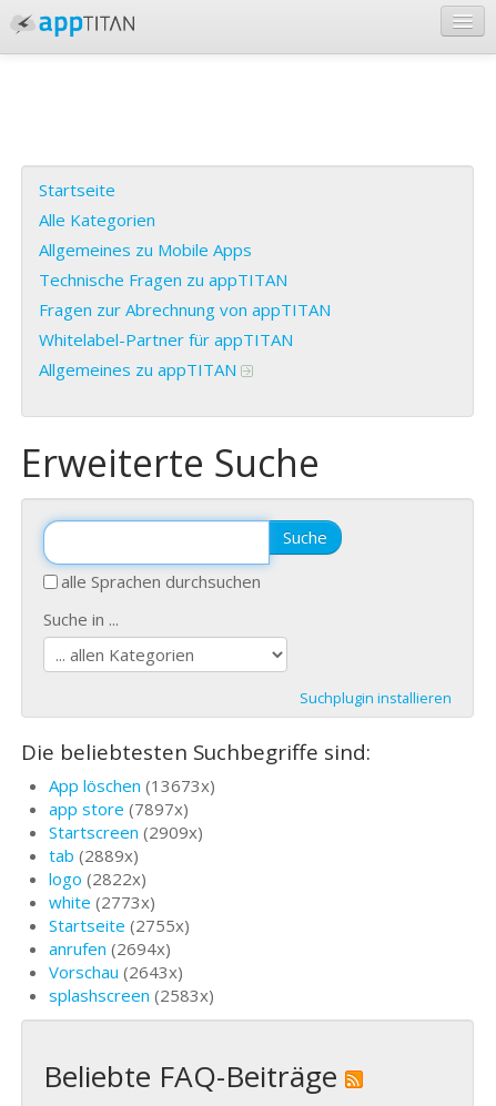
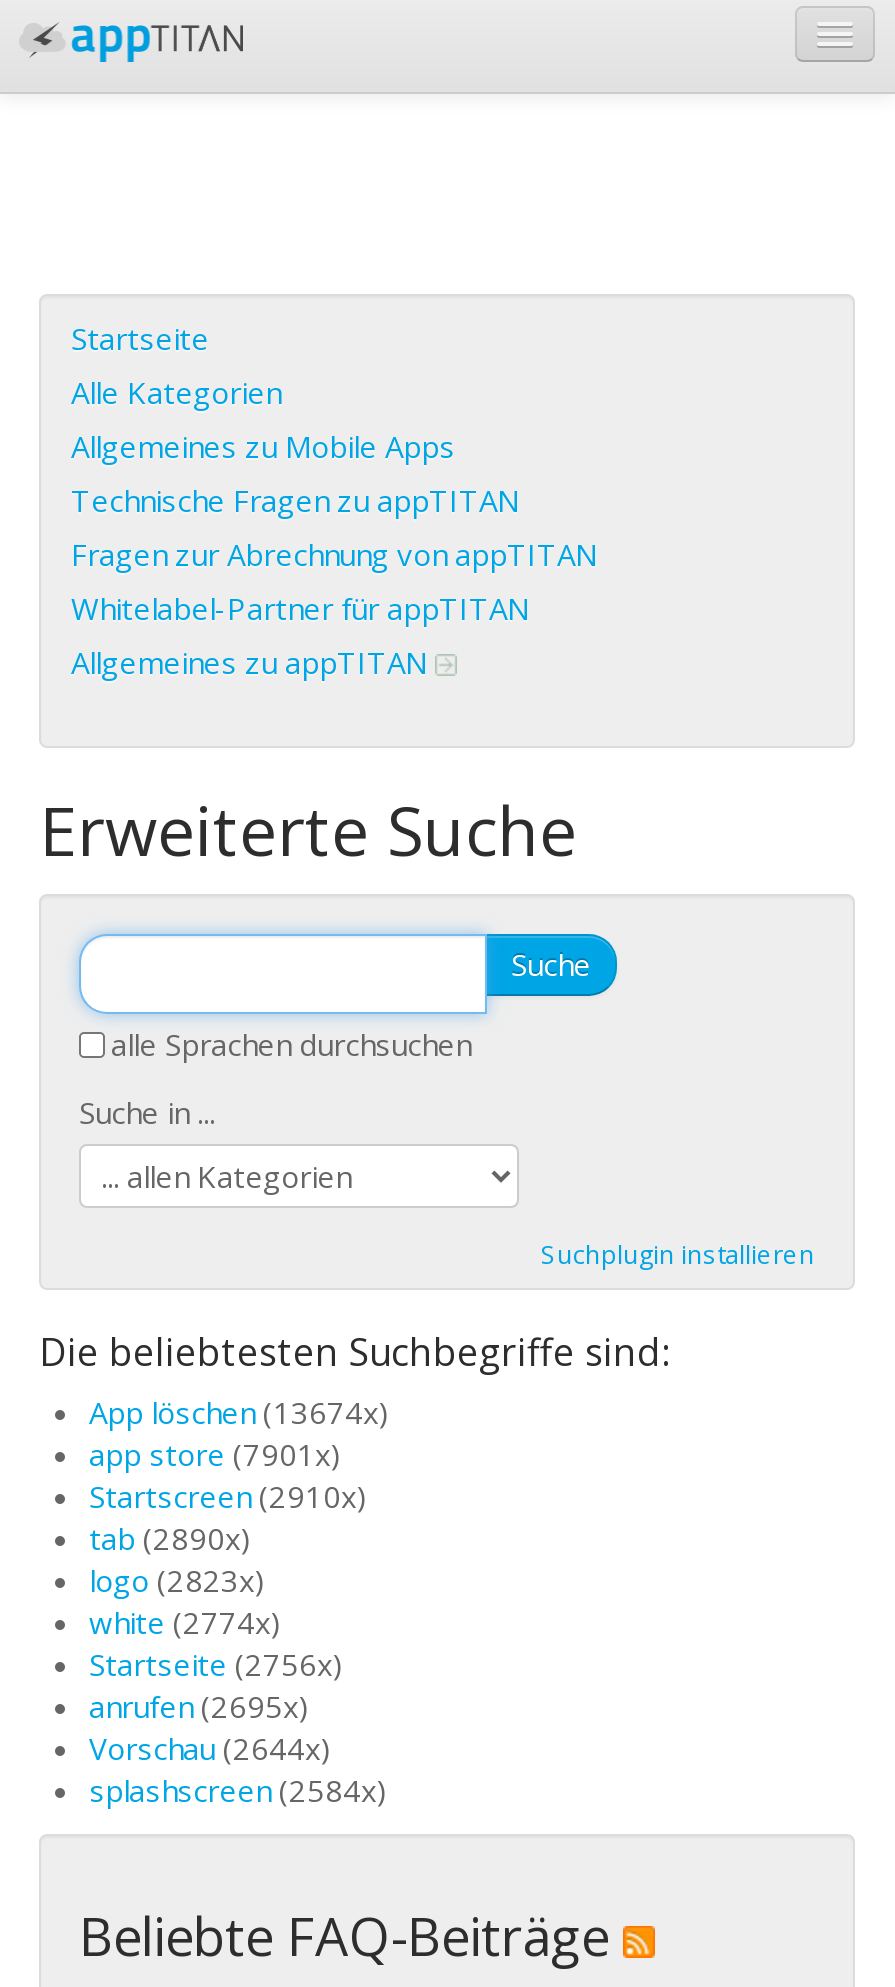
[49,775,215,797] App löschen (13673x) -> [89,1393,389,1433] App löschen (13674x)
[49,798,189,820] app store (7897x) -> [89,1435,341,1475] app store (7901x)
[49,821,203,844] Startscreen (2909x) -> [89,1477,367,1517] Startscreen (2910x)
[49,845,139,867] tab (2889x) -> [89,1519,251,1559] tab (2890x)
[49,868,146,890] logo (2822x) -> [89,1561,265,1601] logo (2823x)
[49,891,155,914] white (2773x) -> [89,1603,281,1643] white (2774x)
[49,915,190,937] Startseite (2755x) -> [89,1645,343,1685] Startseite (2756x)
[49,938,171,960] anrufen (2694x) -> [89,1687,309,1727] anrufen (2695x)
[49,961,183,983] Vorschau (2643x) -> [89,1729,331,1769] Vorschau (2644x)
[49,985,214,1007] splashscreen (2583x) -> [89,1771,387,1811] splashscreen (2584x)

